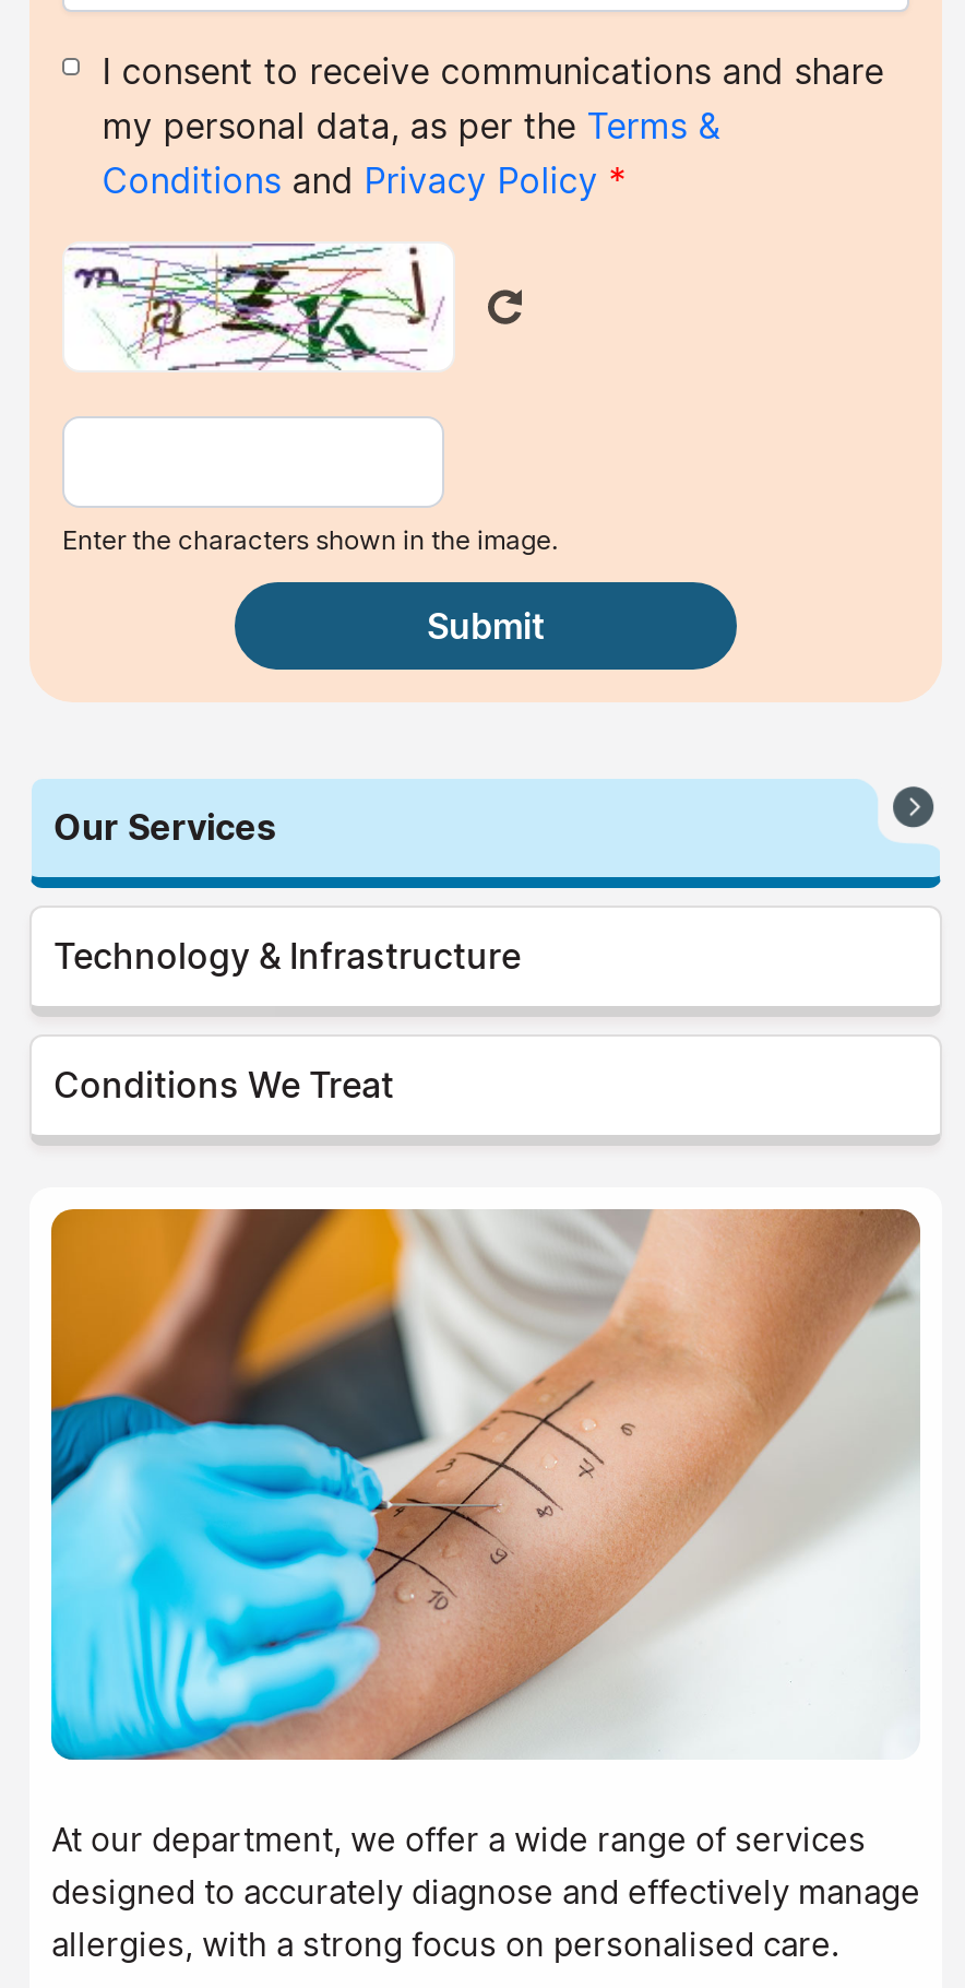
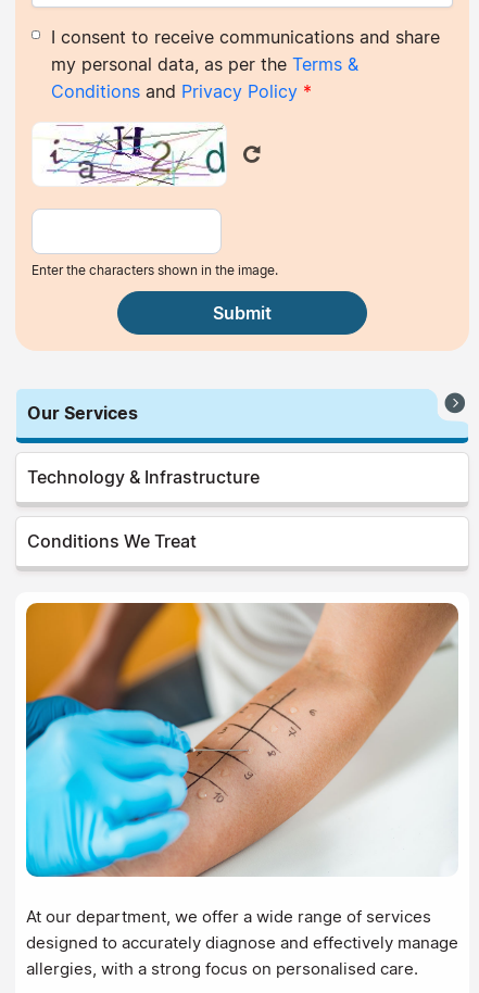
[69,241,451,372] [image] -> [36,123,226,186] [image]

